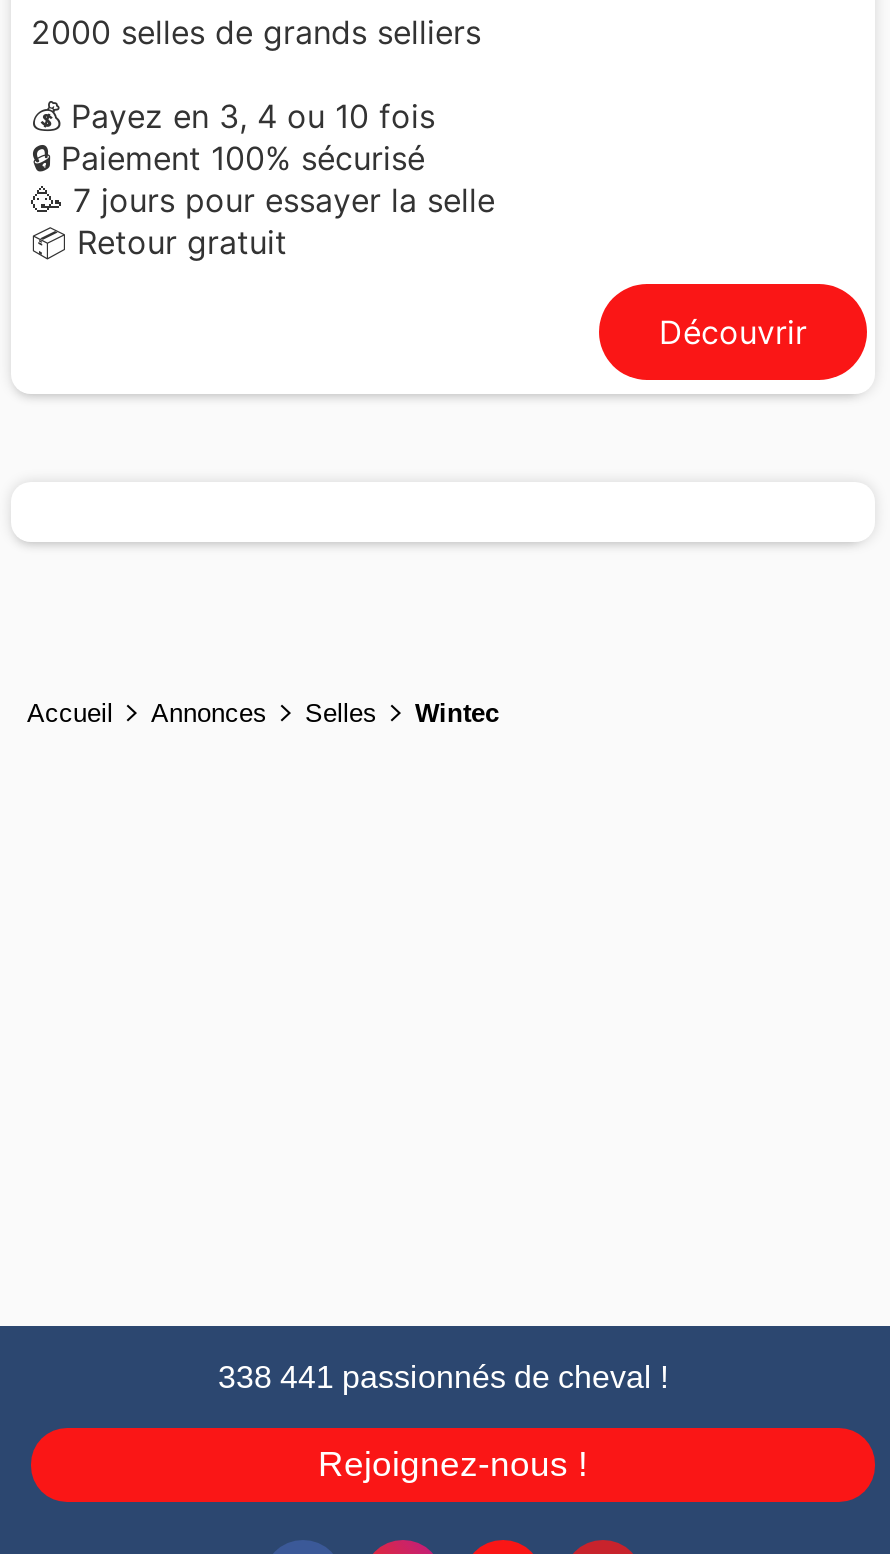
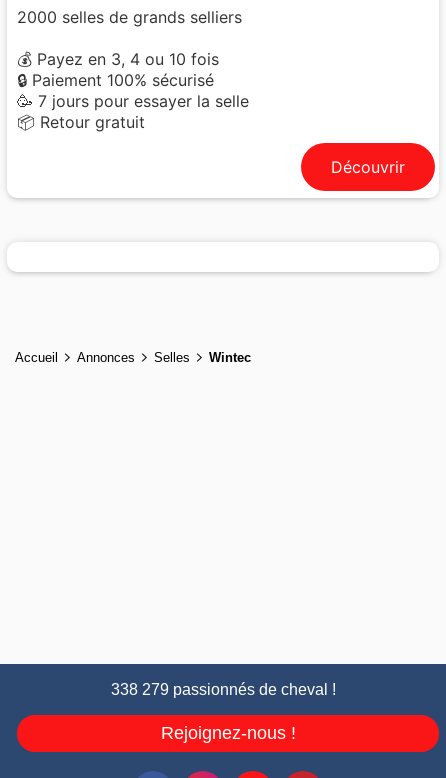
[218,1359,668,1393] 338 441 passionnés de cheval ! -> [110,681,335,698] 338 279 passionnés de cheval !

